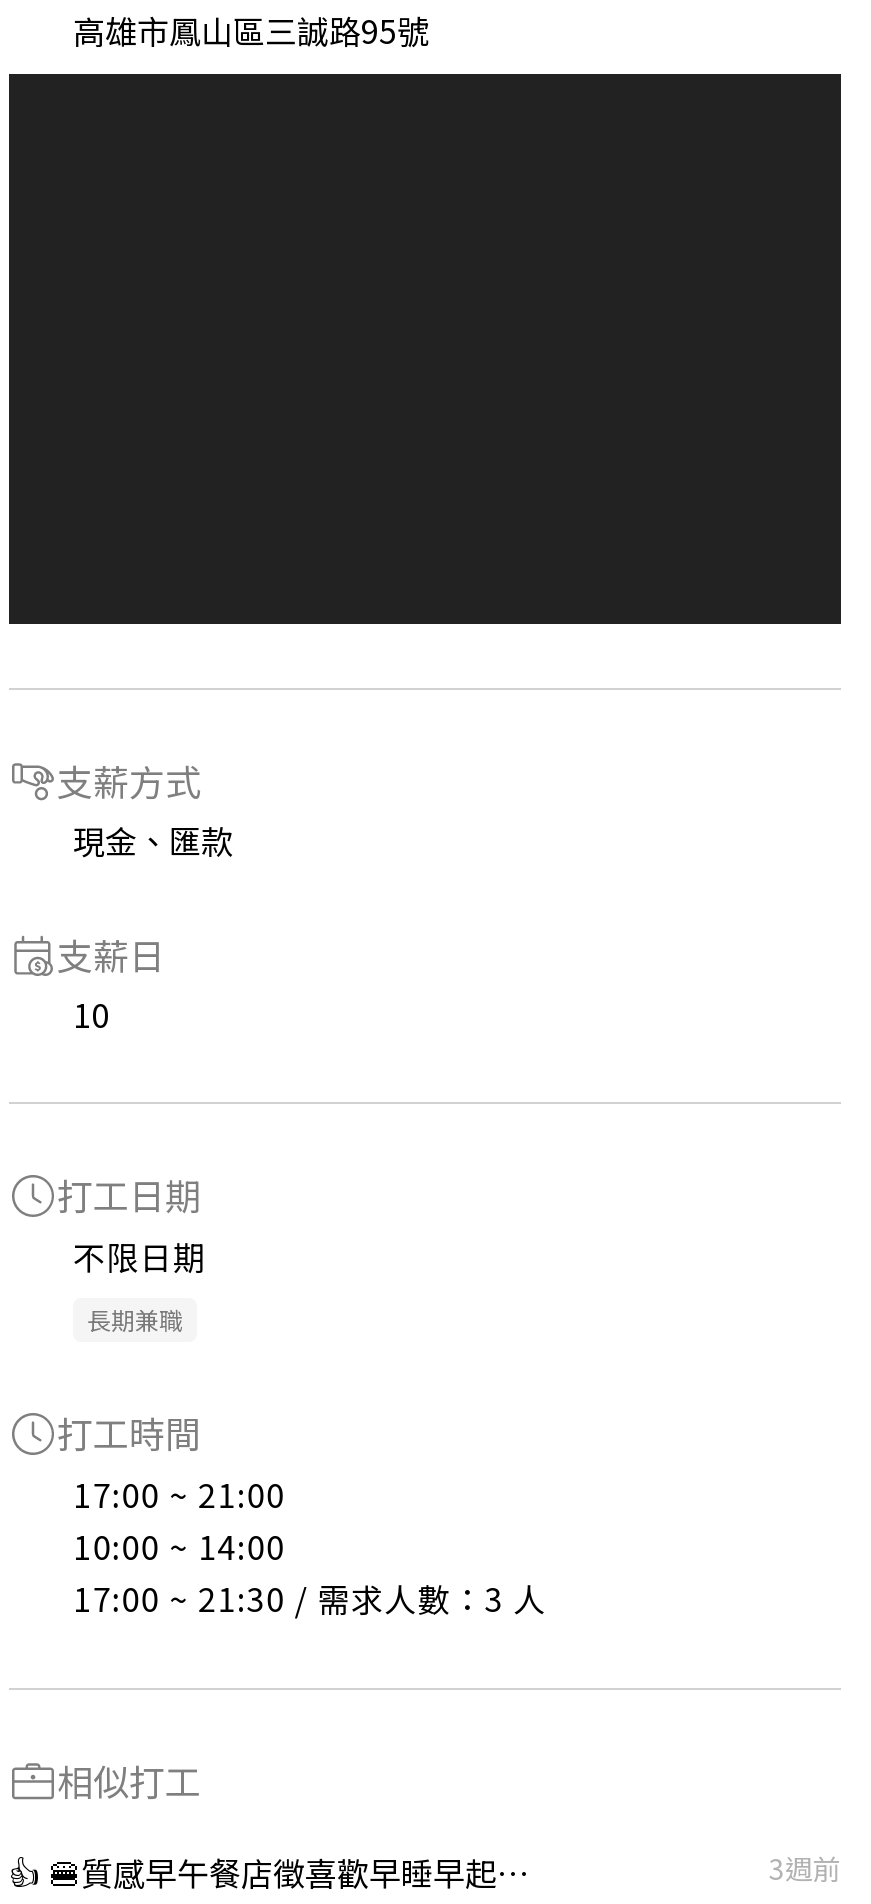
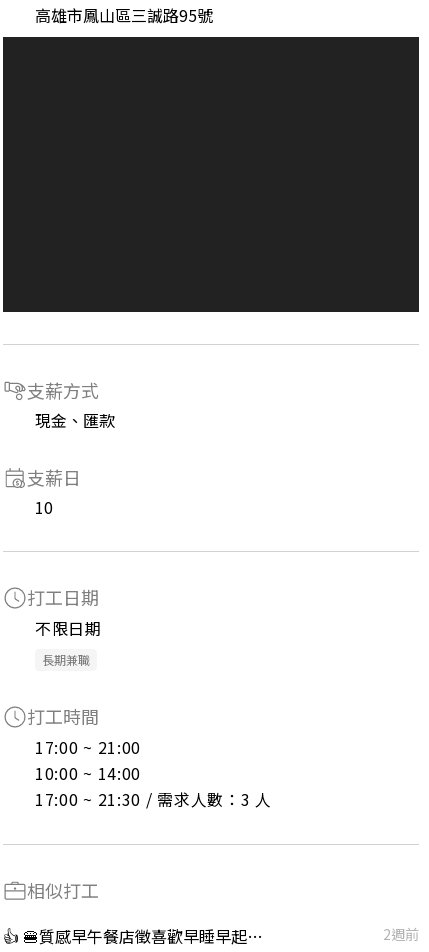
[769,1849,841,1889] 3週前 -> [383,924,419,944] 2週前

